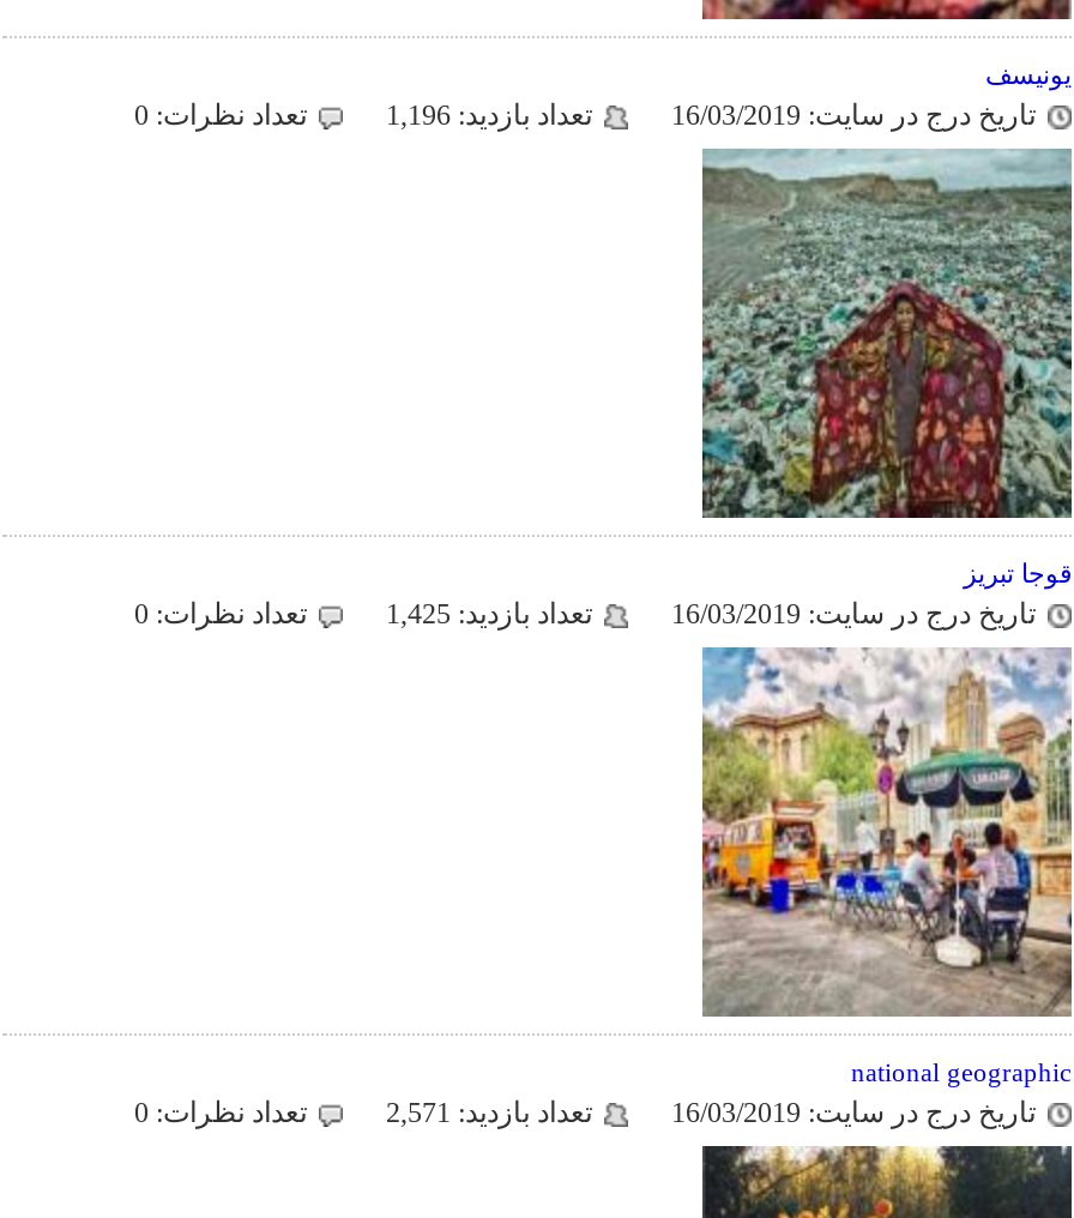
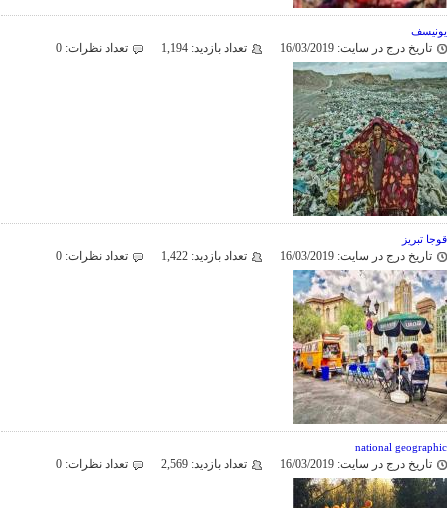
[386,97,592,131] تعداد بازدید: 1,196 -> [161,40,247,54] تعداد بازدید: 1,194
[386,596,592,629] تعداد بازدید: 1,425 -> [161,248,247,262] تعداد بازدید: 1,422
[386,1095,592,1128] تعداد بازدید: 2,571 -> [161,456,247,470] تعداد بازدید: 2,569

